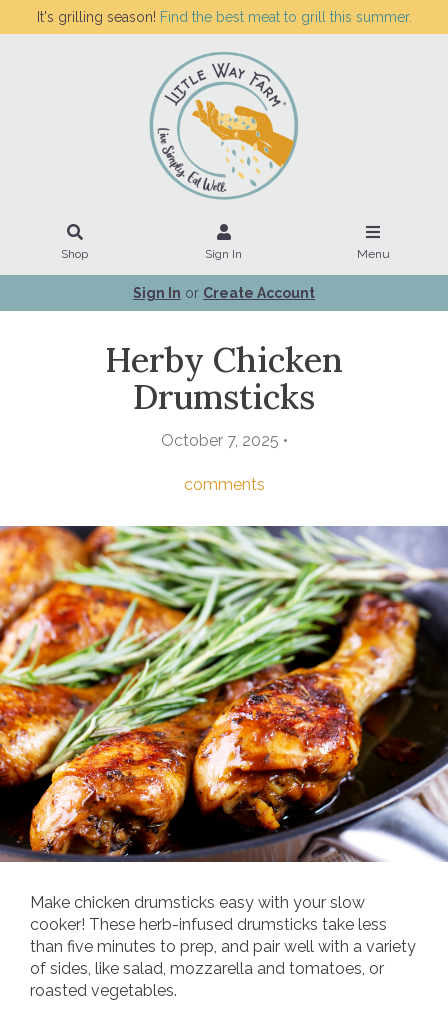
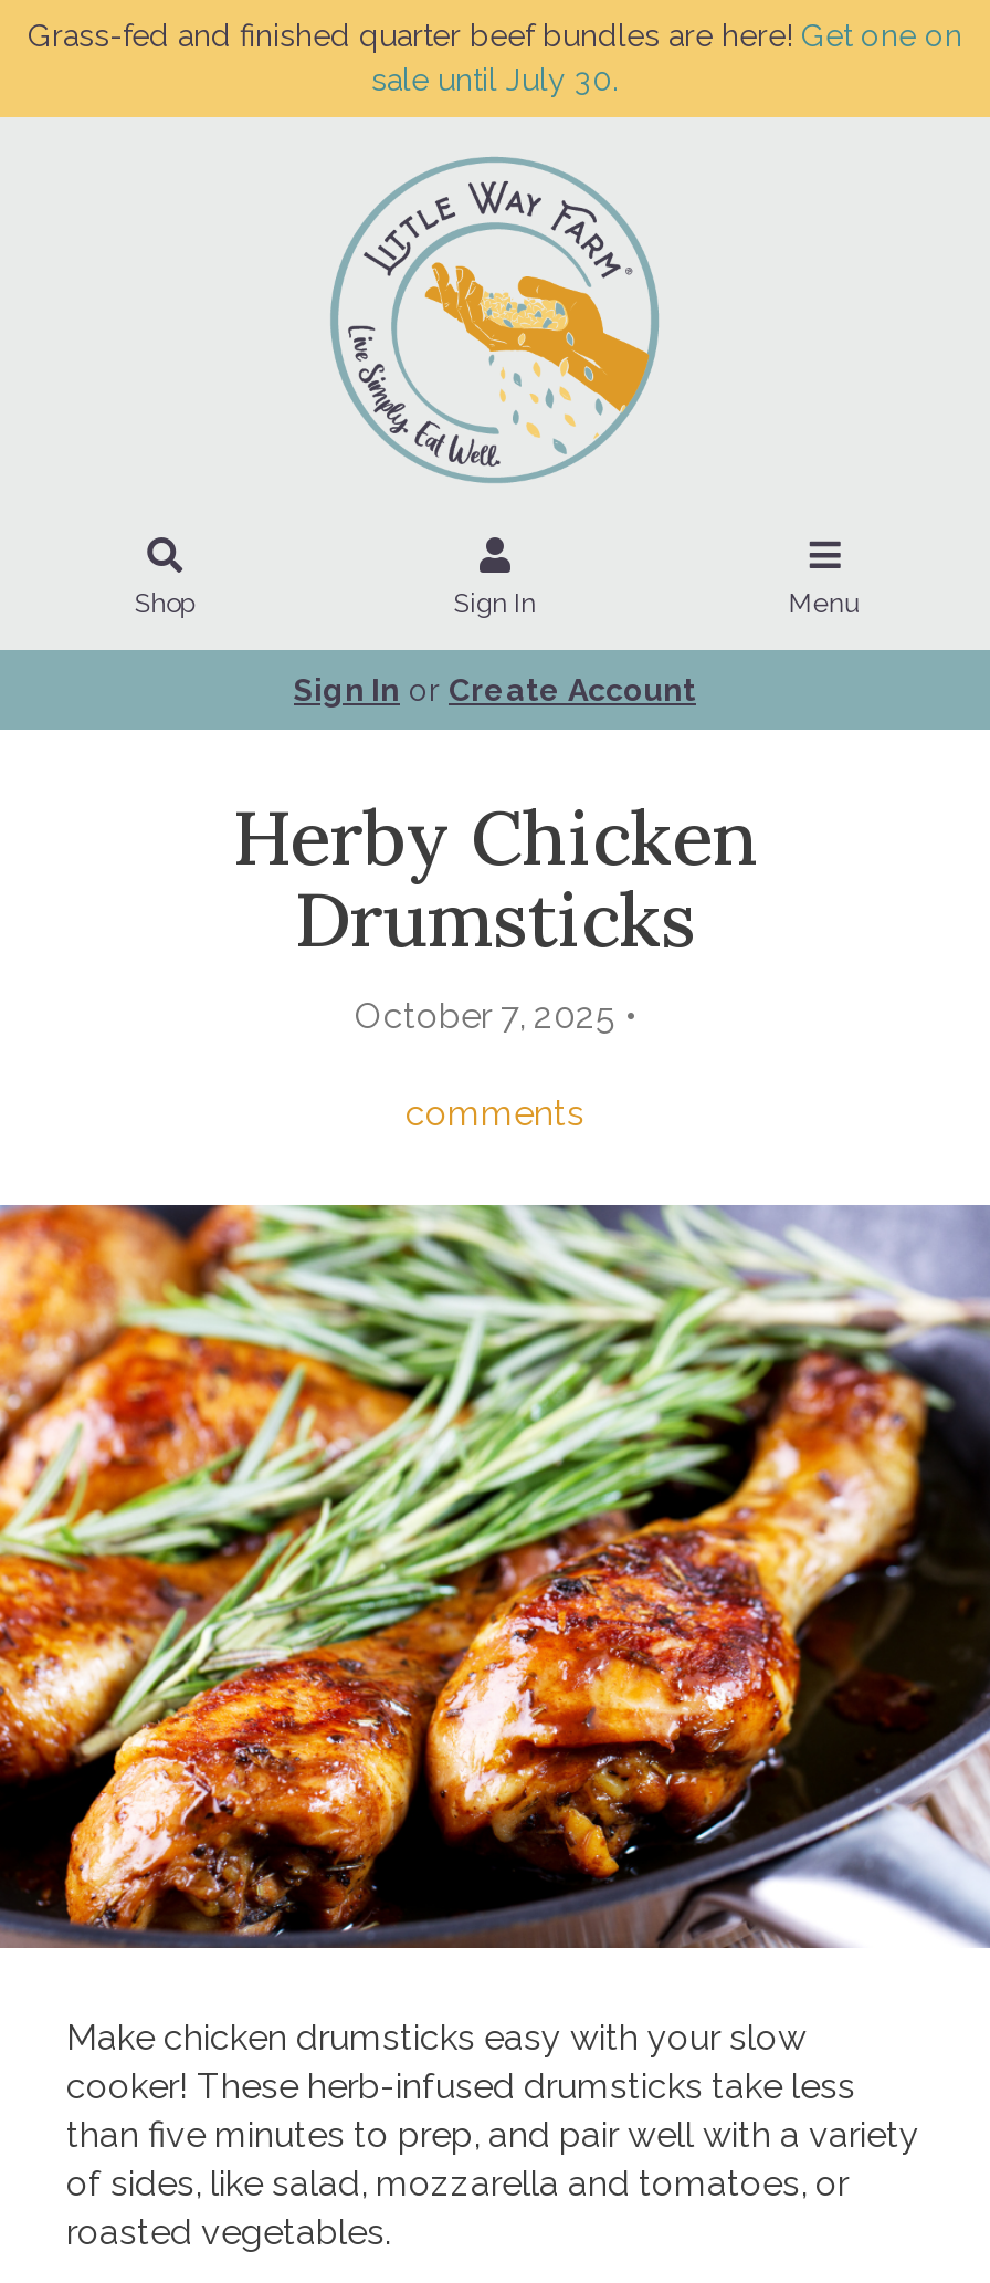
[36,9,411,25] It's grilling season! Find the best meat to grill this summer. -> [28,18,962,97] Grass-fed and finished quarter beef bundles are here! Get one on | sale until July 30.

